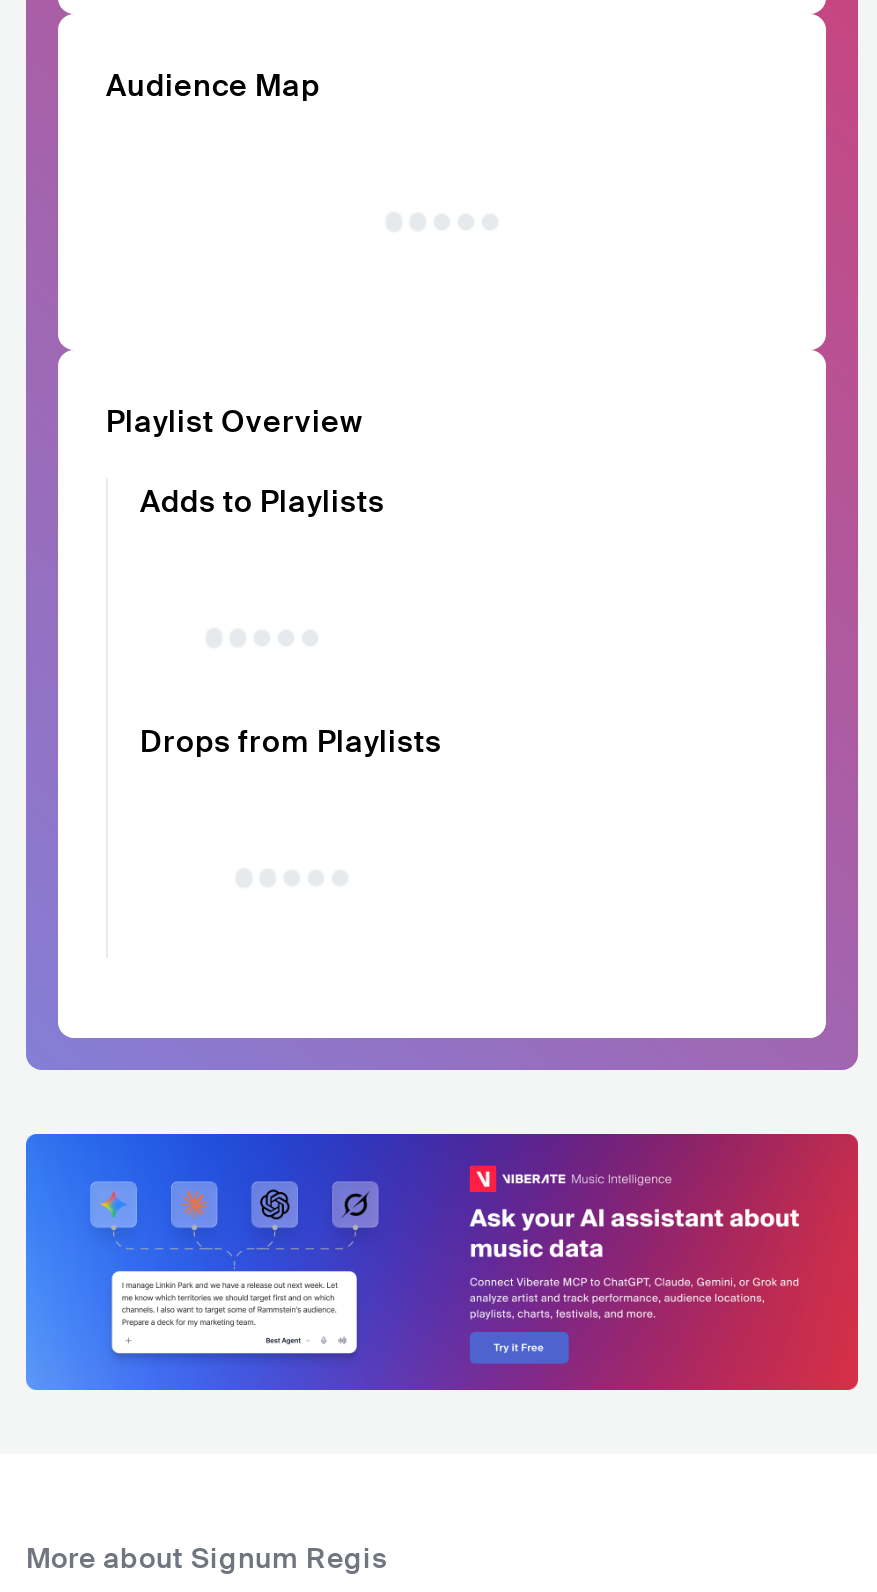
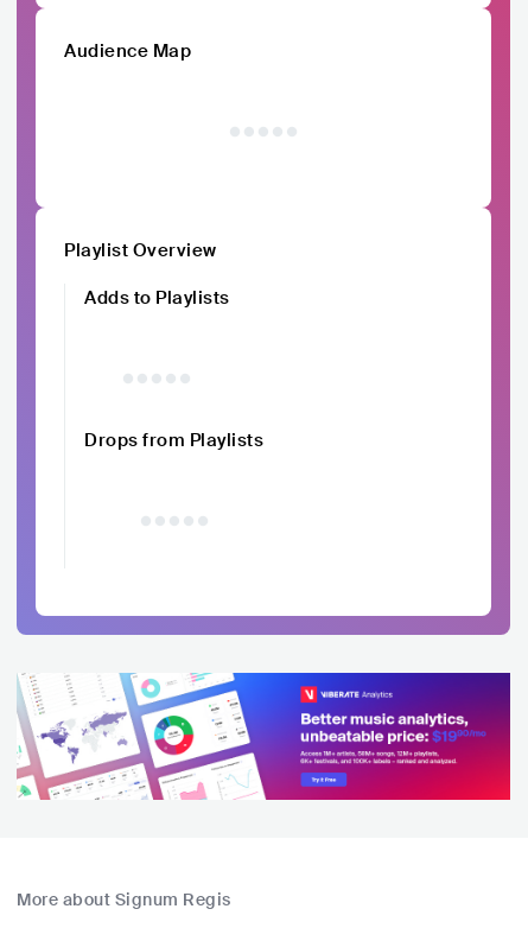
[24,1132,860,1392] [image] -> [17,672,511,801] [image]

